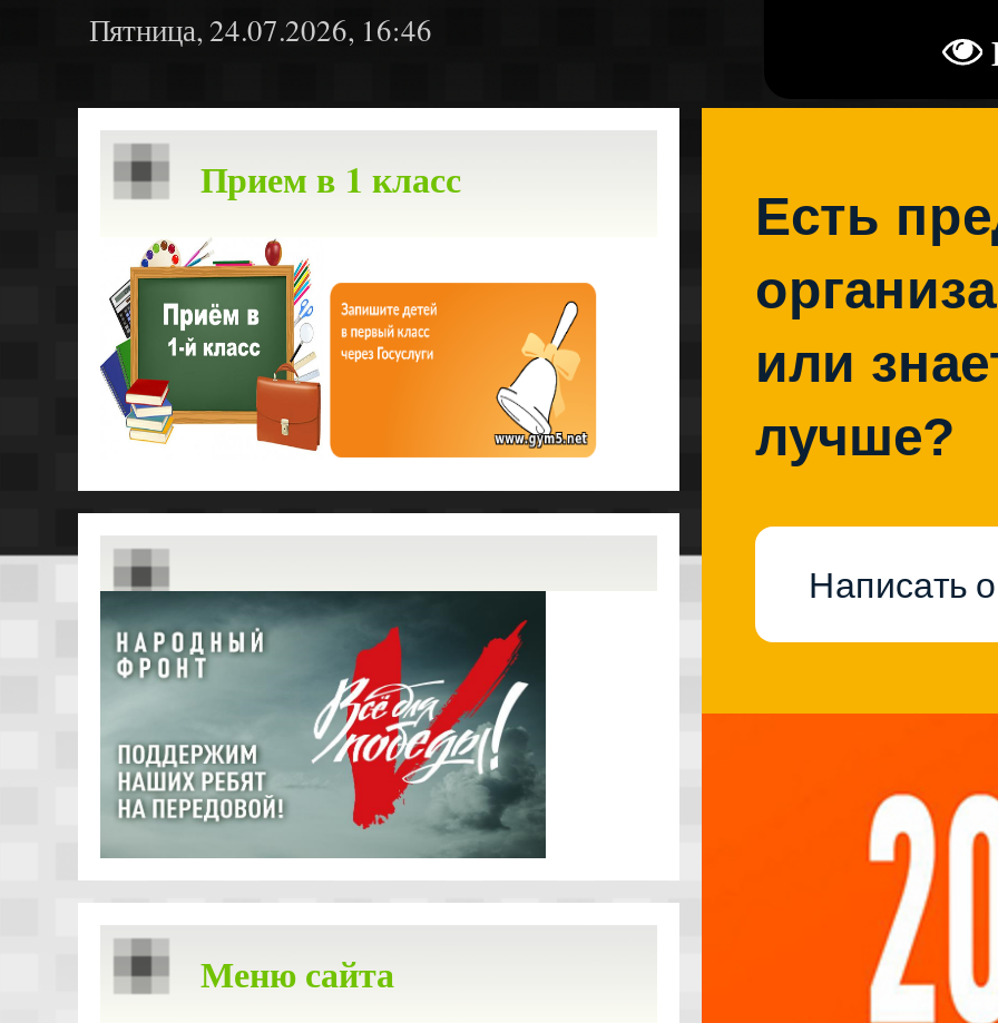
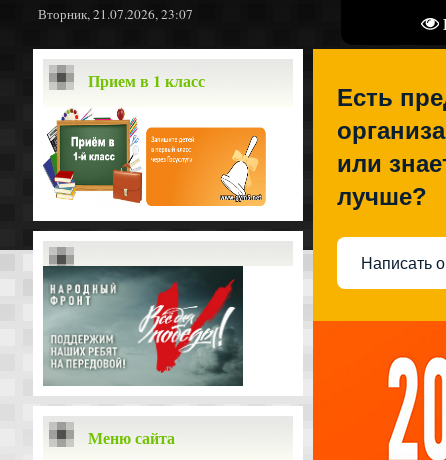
[89,10,432,50] Пятница, 24.07.2026, 16:46 -> [38,5,193,23] Вторник, 21.07.2026, 23:07

